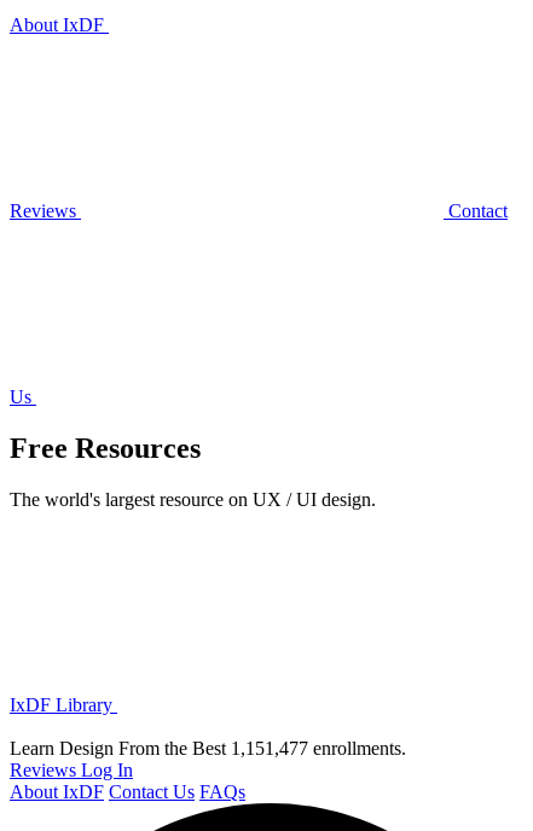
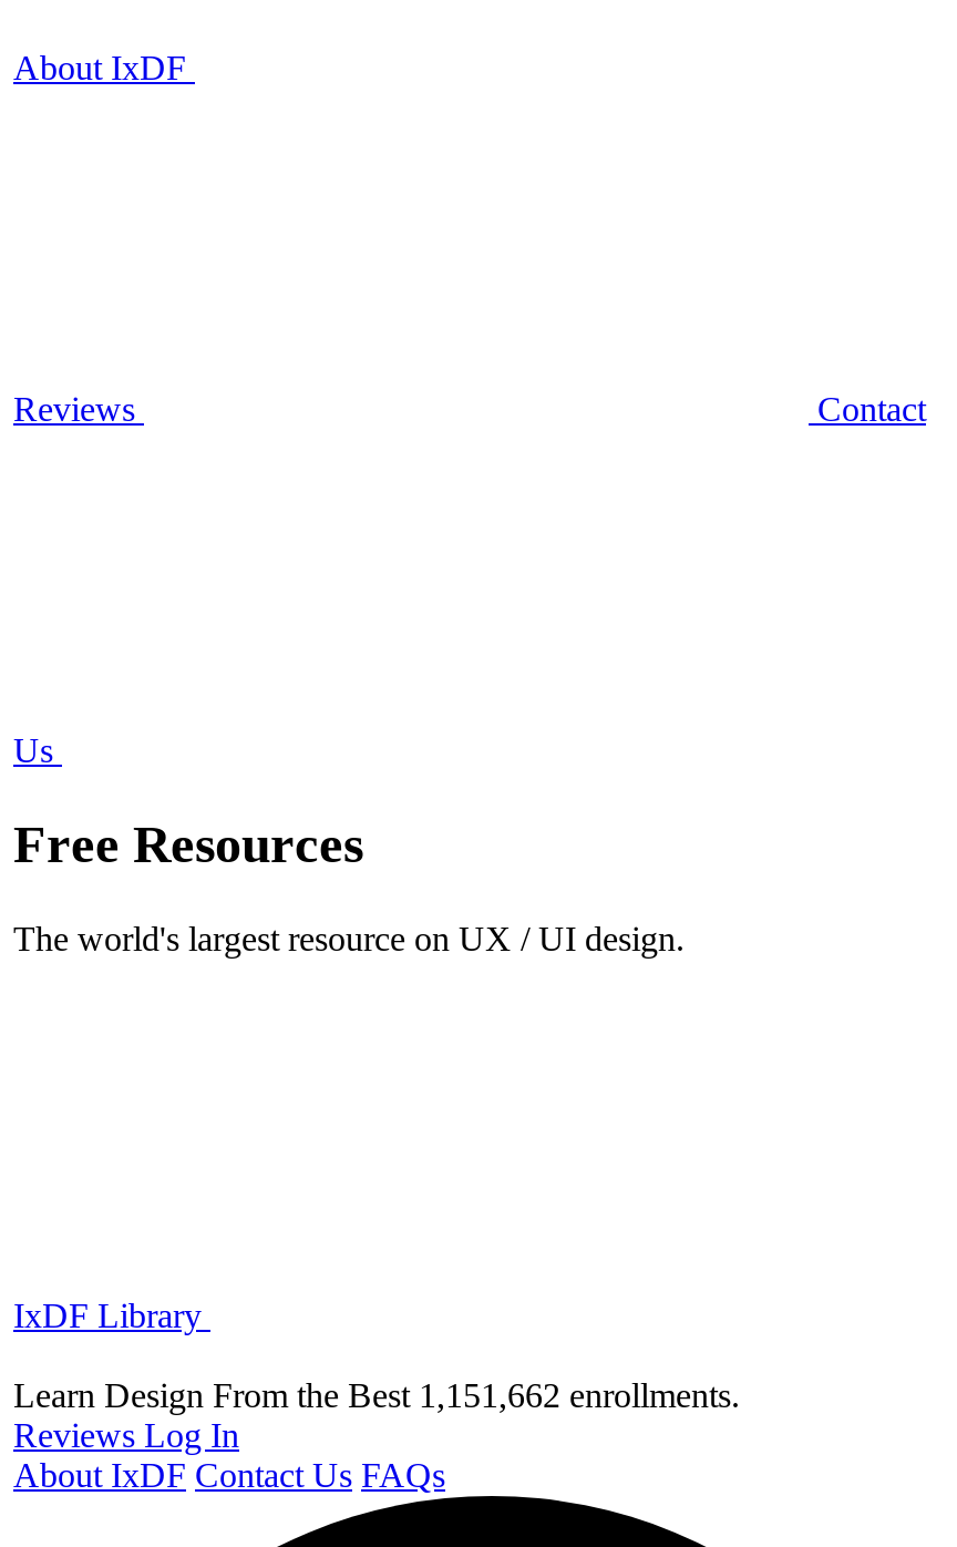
[10,738,406,758] Learn Design From the Best 1,151,477 enrollments. -> [13,1376,740,1413] Learn Design From the Best 1,151,662 enrollments.

